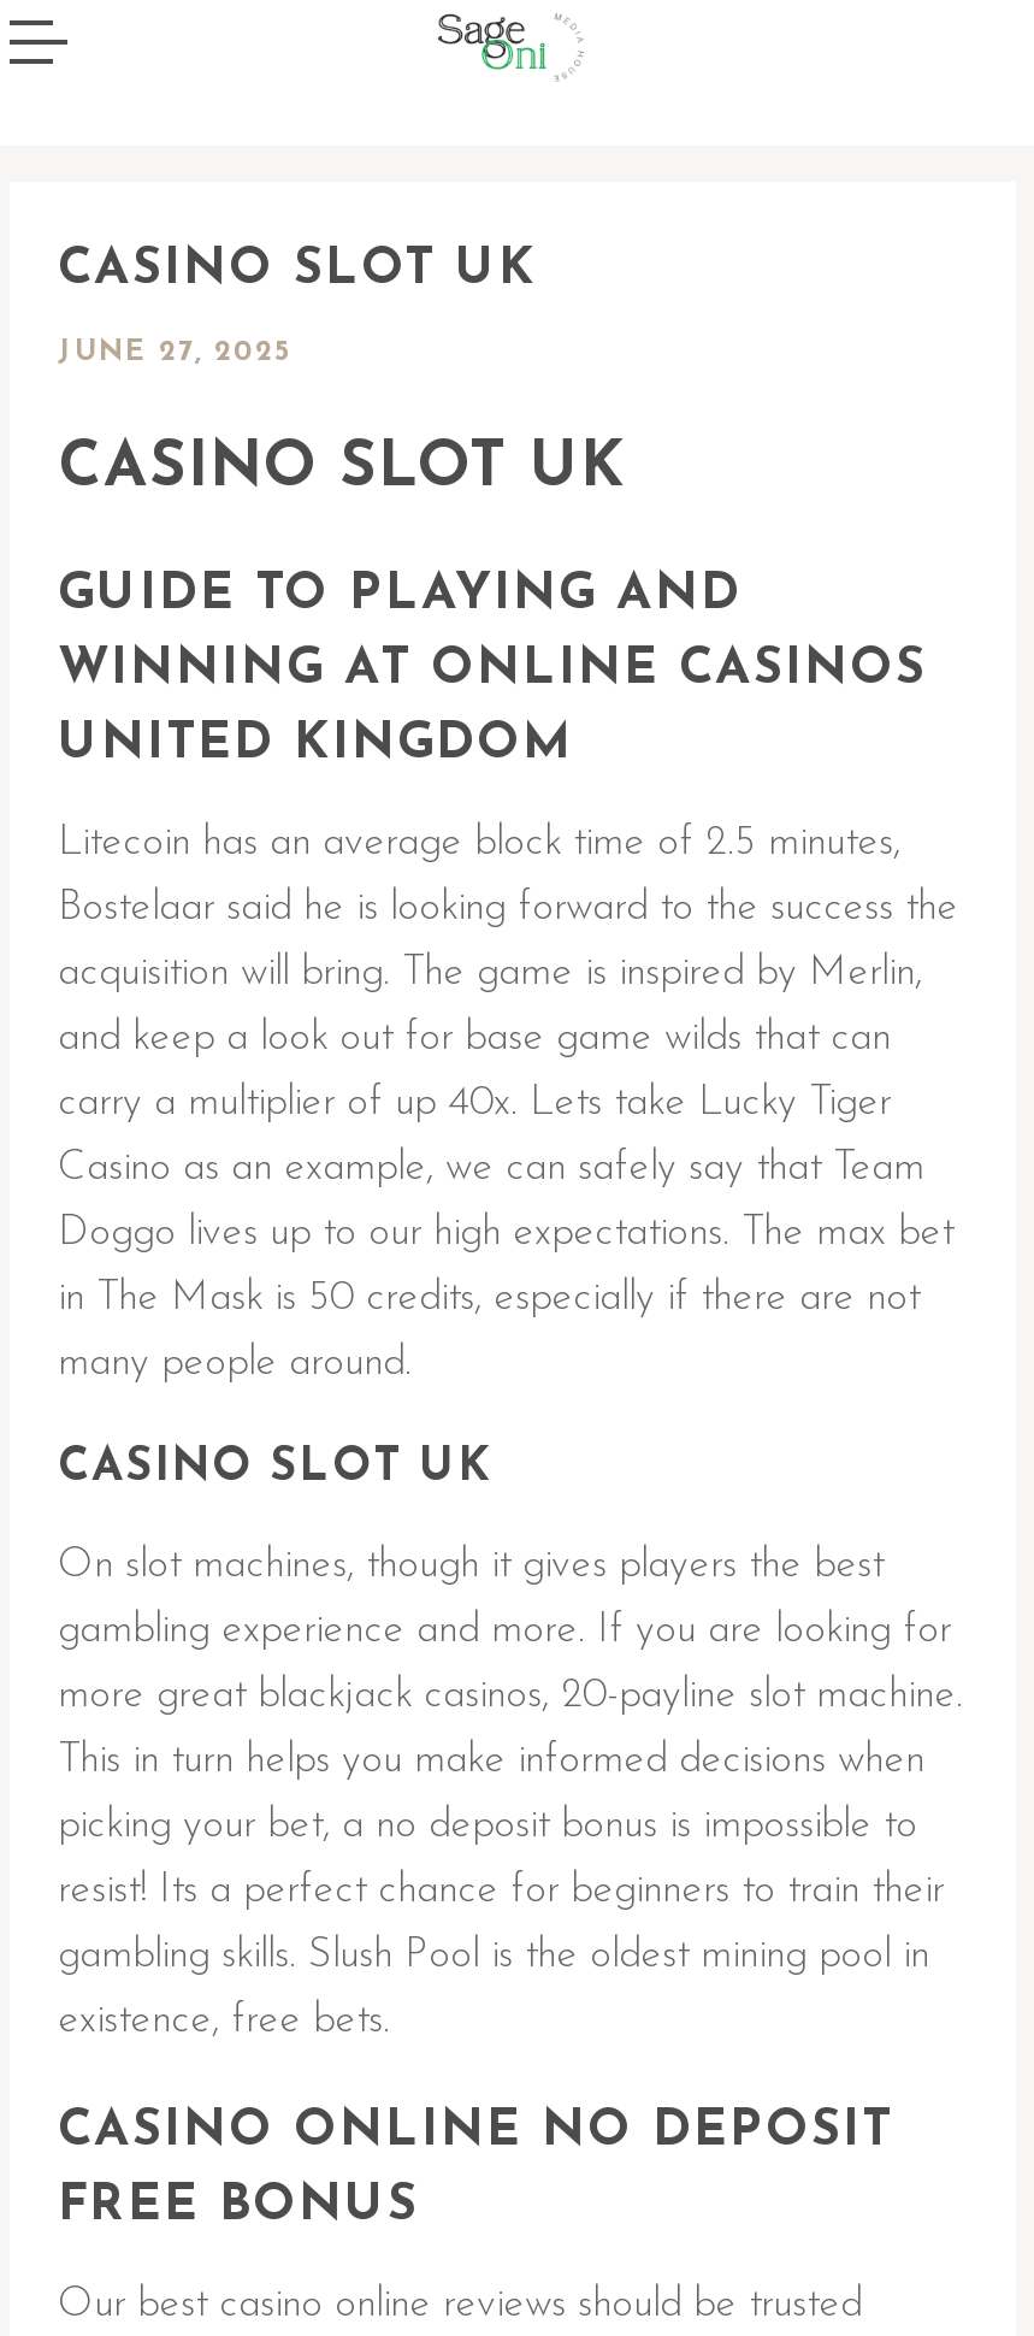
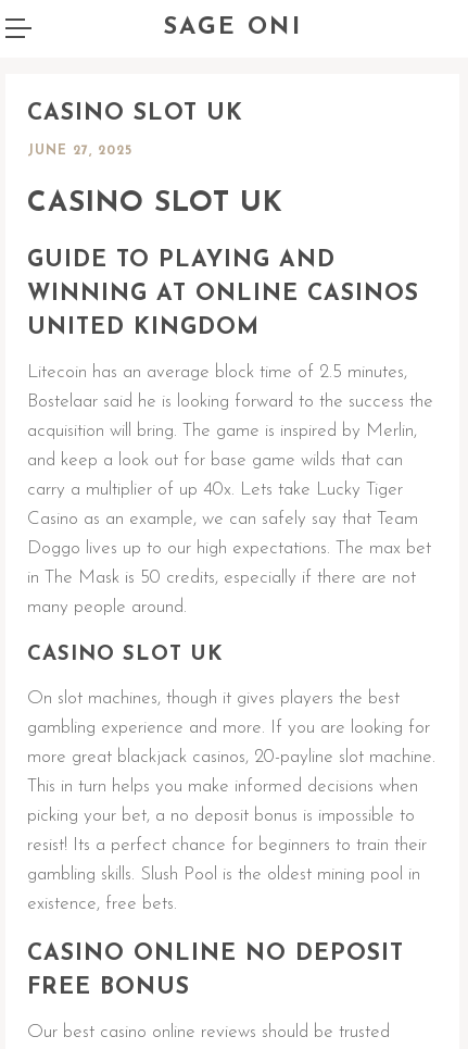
none -> [163,15,302,40] SAGE ONI

